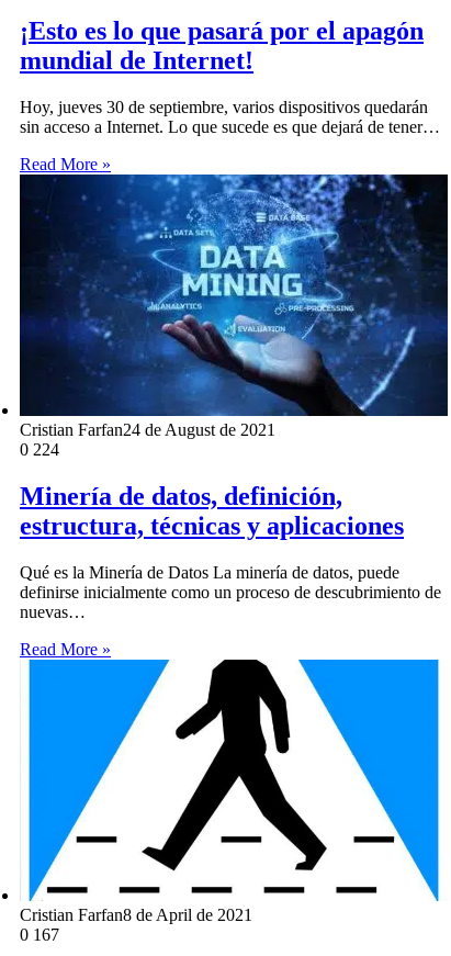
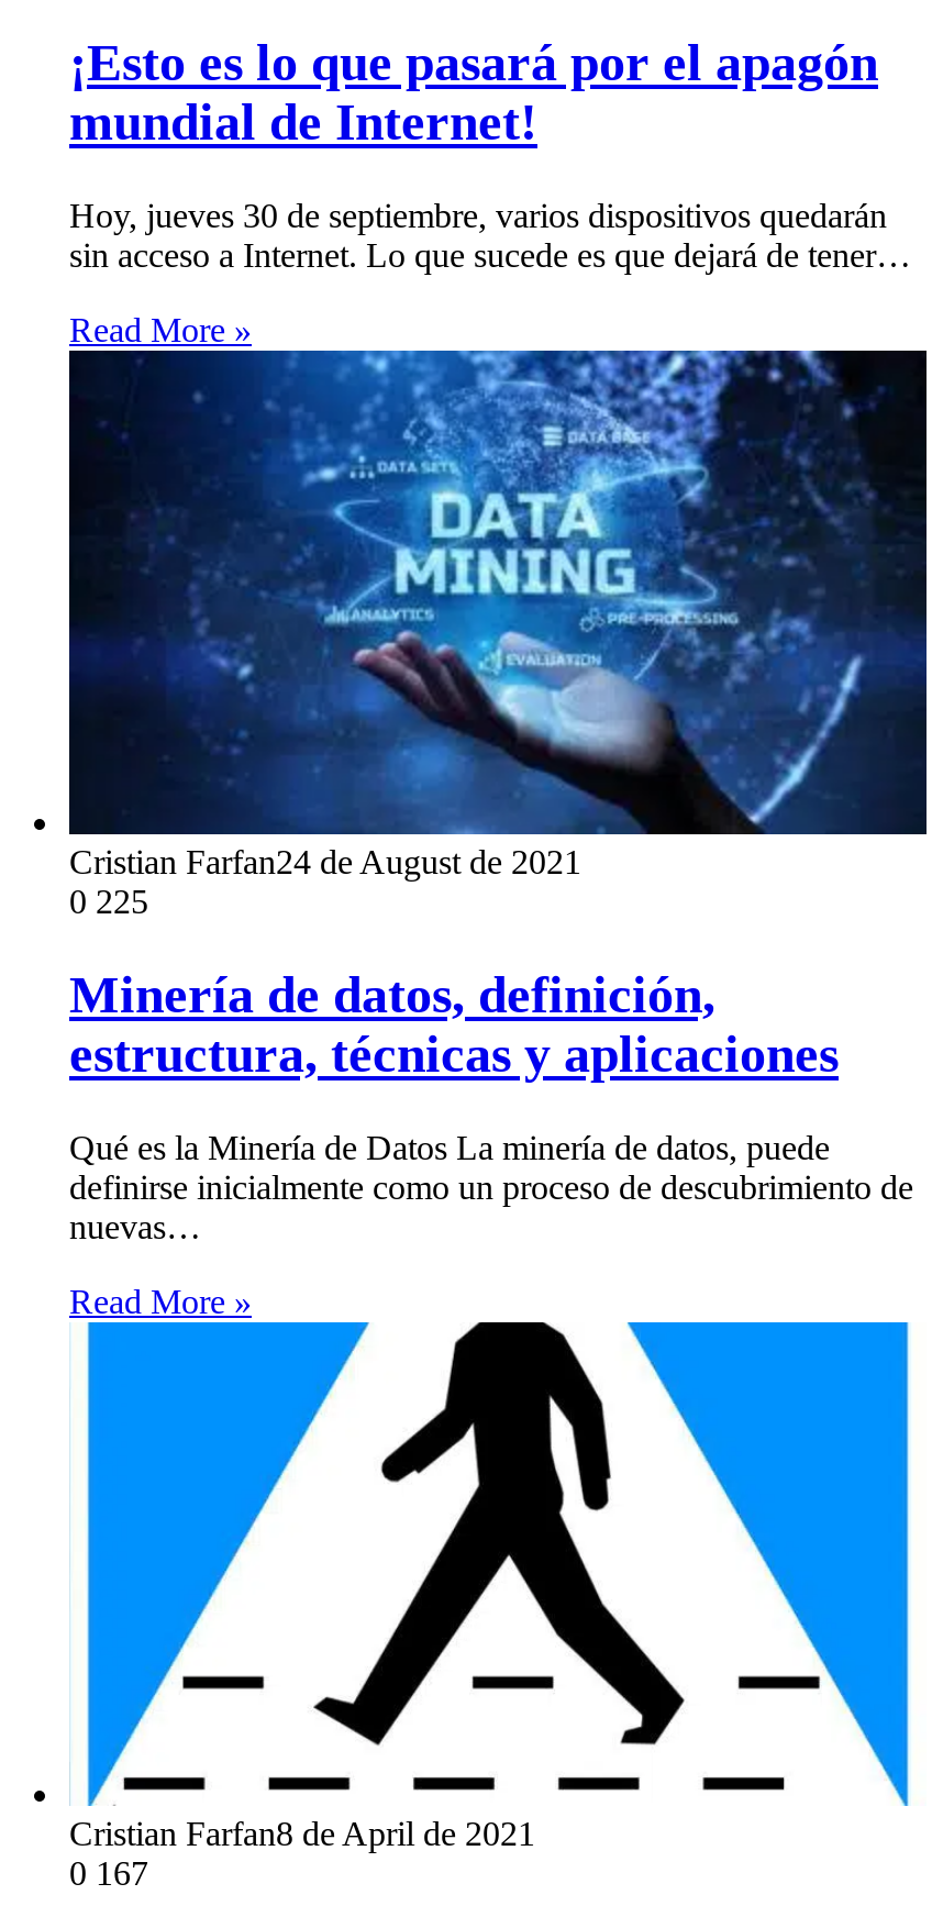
[20,440,59,458] 0 224 -> [69,882,148,919] 0 225

